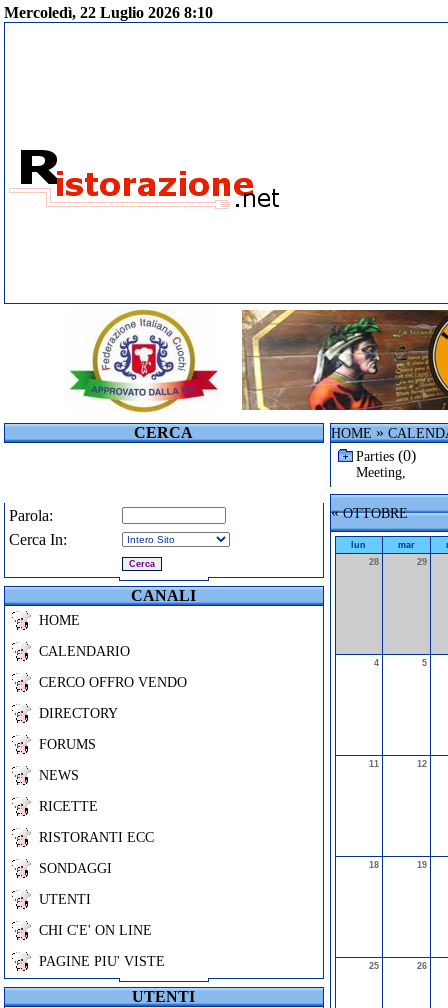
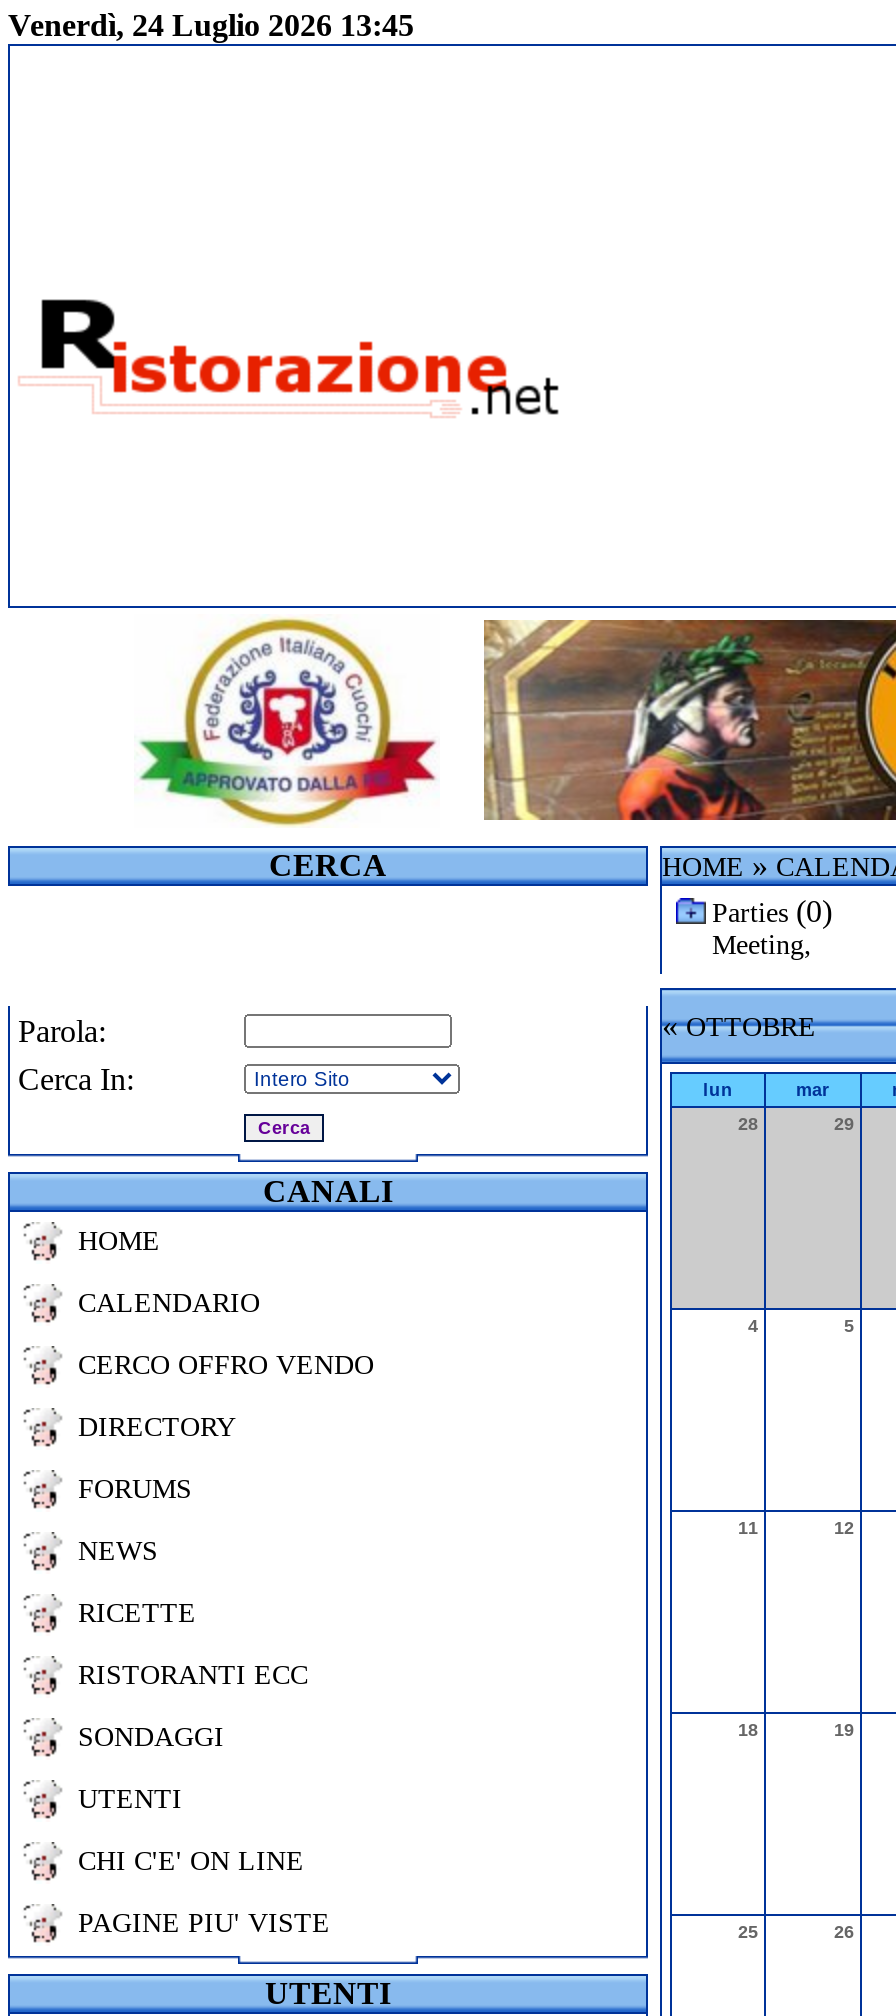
[4,4,213,21] Mercoledì, 22 Luglio 2026 8:10 -> [8,8,414,42] Venerdì, 24 Luglio 2026 13:45

